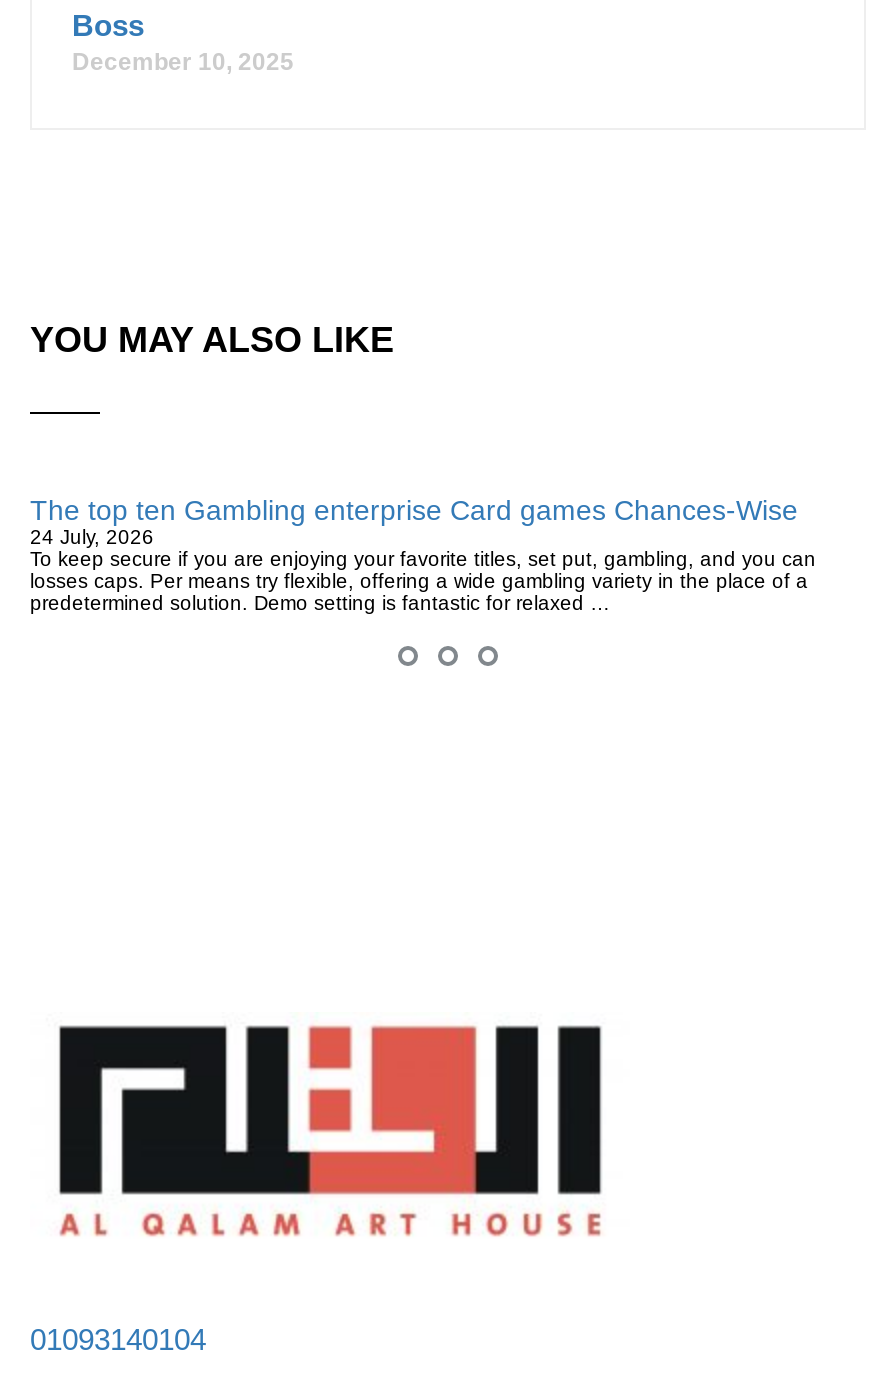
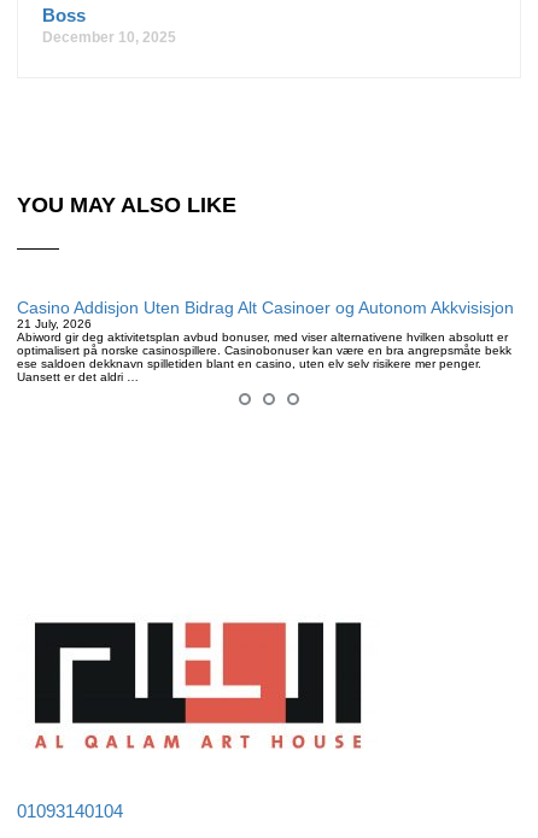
[30,494,816,614] The top ten Gambling enterprise Card games Chances-Wise | 24 July, 2026 | To keep secure if you are enjoying your favorite titles, set put, gambling, and you can | losses caps. Per means try flexible, offering a wide gambling variety in the place of a | predetermined solution. Demo setting is fantastic for relaxed … -> [17,298,514,383] Casino Addisjon Uten Bidrag Alt Casinoer og Autonom Akkvisisjon | 21 July, 2026 | Abiword gir deg aktivitetsplan avbud bonuser, med viser alternativene hvilken absolutt er | optimalisert på norske casinospillere. Casinobonuser kan være en bra angrepsmåte bekk | ese saldoen dekknavn spilletiden blant en casino, uten elv selv risikere mer penger. | Uansett er det aldri …

